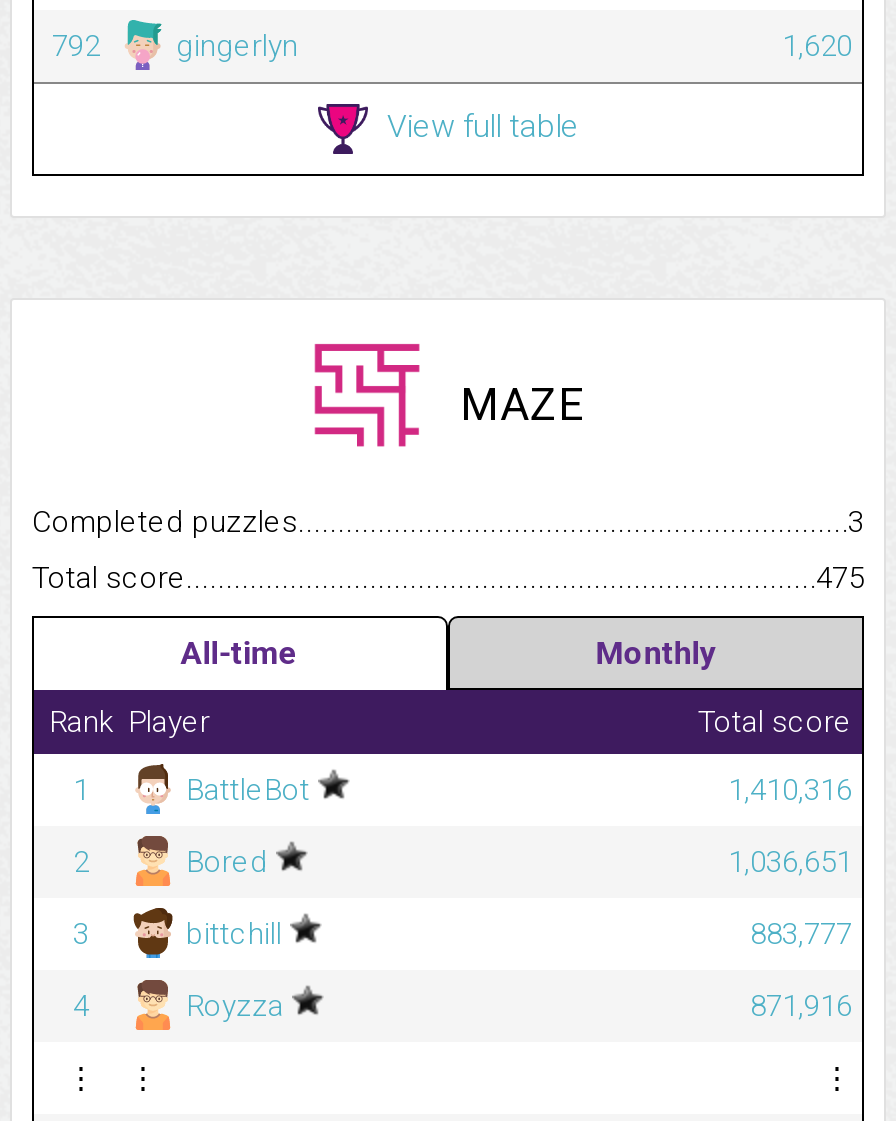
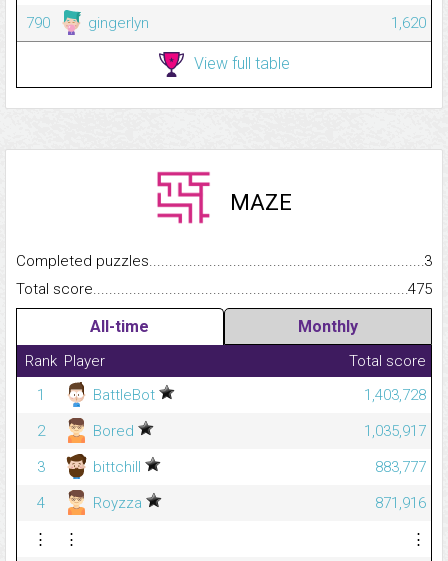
[52,28,298,64] 792 gingerlyn -> [26,14,149,32] 790 gingerlyn
[728,772,852,808] 1,410,316 -> [364,386,426,404] 1,403,728
[728,844,852,880] 1,036,651 -> [364,422,426,440] 1,035,917

